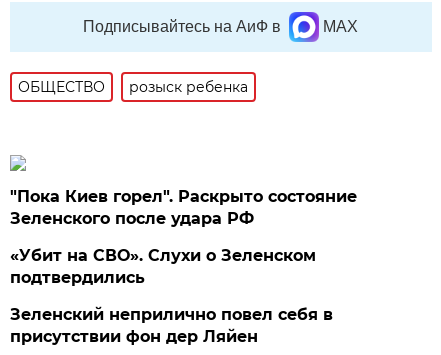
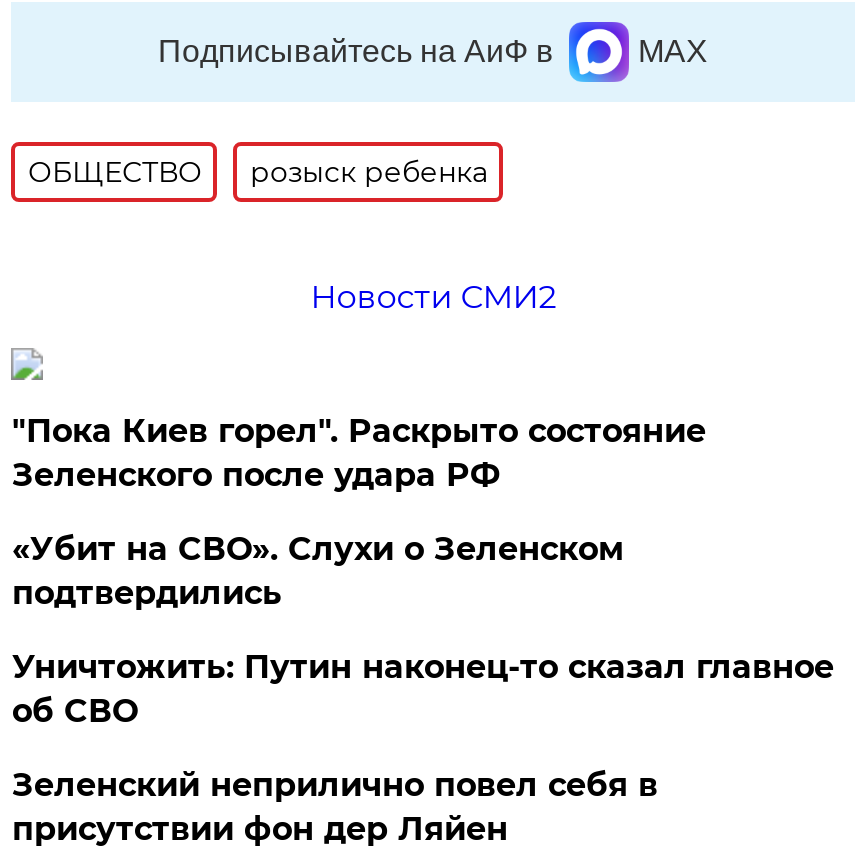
none -> [310,278,556,316] Новости СМИ2
none -> [12,648,834,730] Уничтожить: Путин наконец-то сказал главное | об СВО

